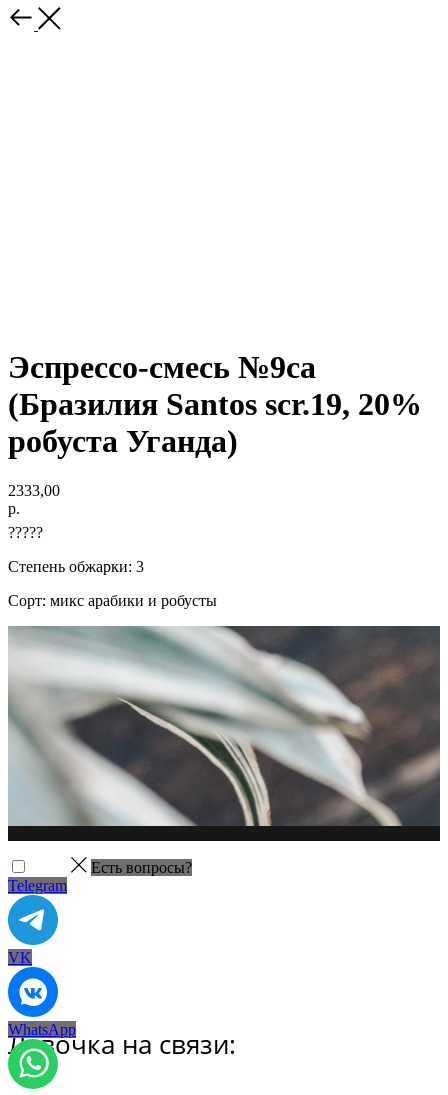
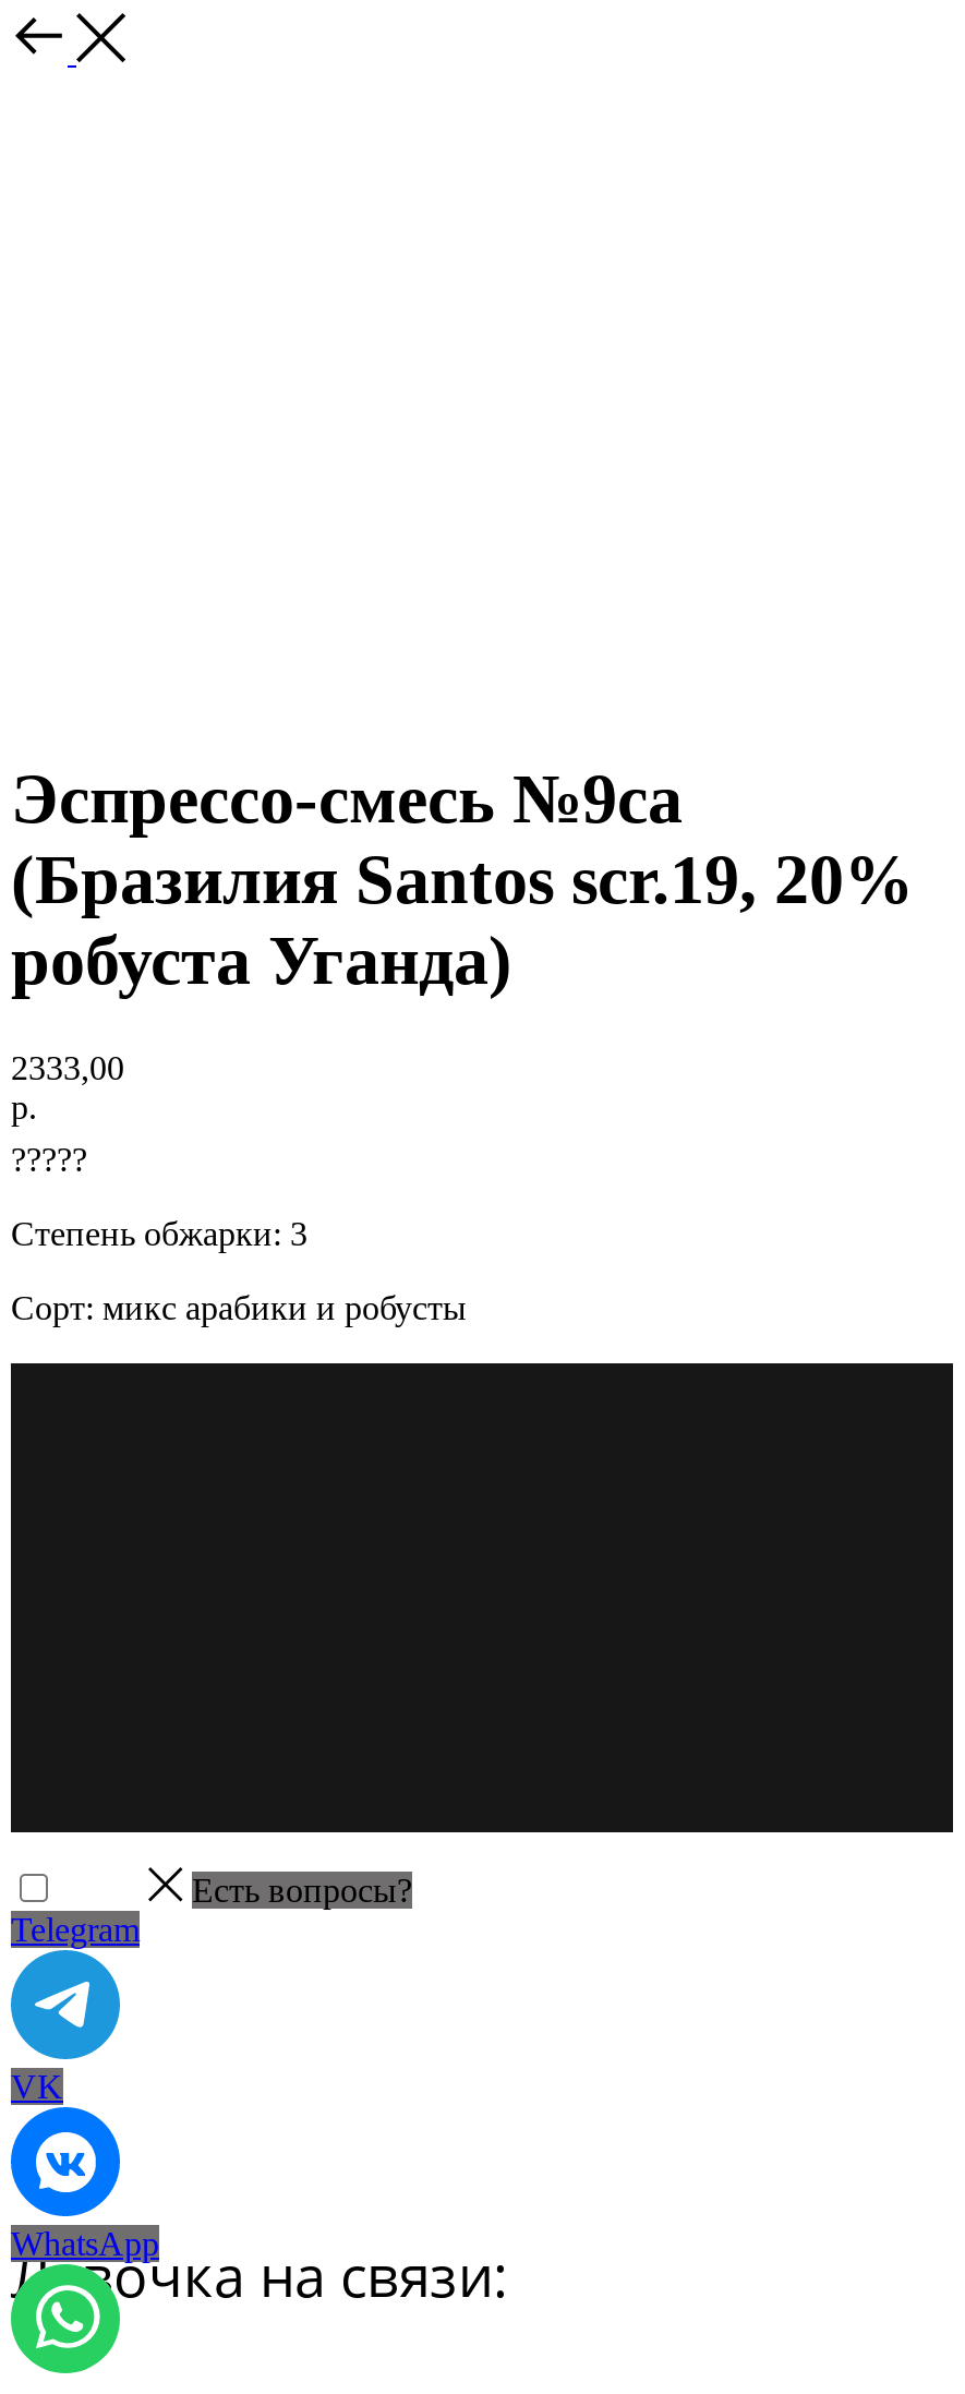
[8,625,441,827] [image] -> none

